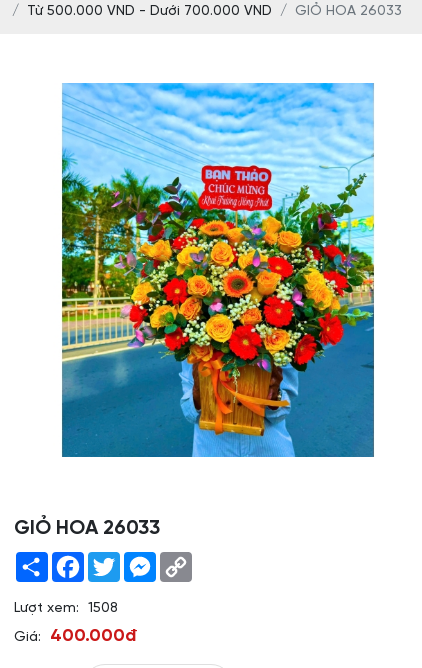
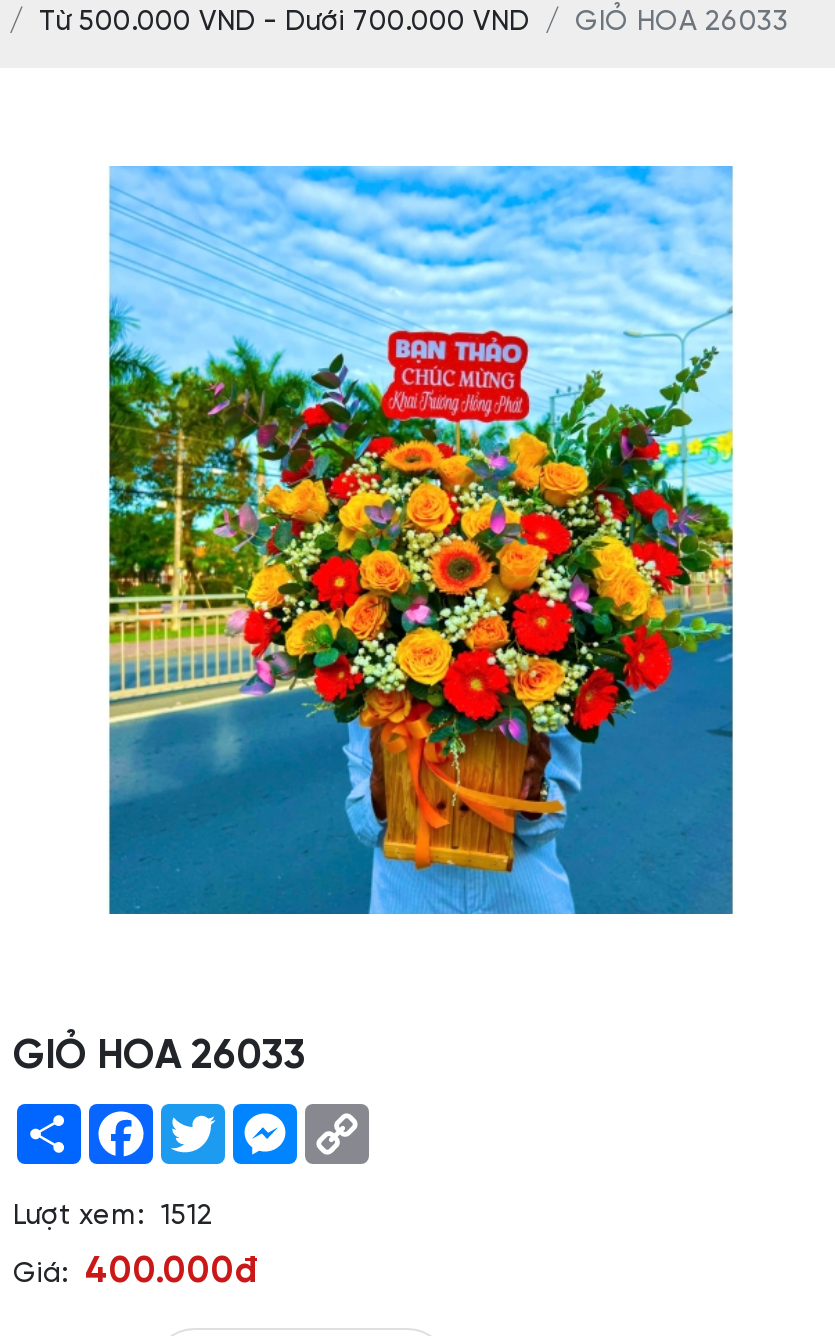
[14,601,118,616] Lượt xem: 1508 -> [13,1202,213,1232] Lượt xem: 1512

